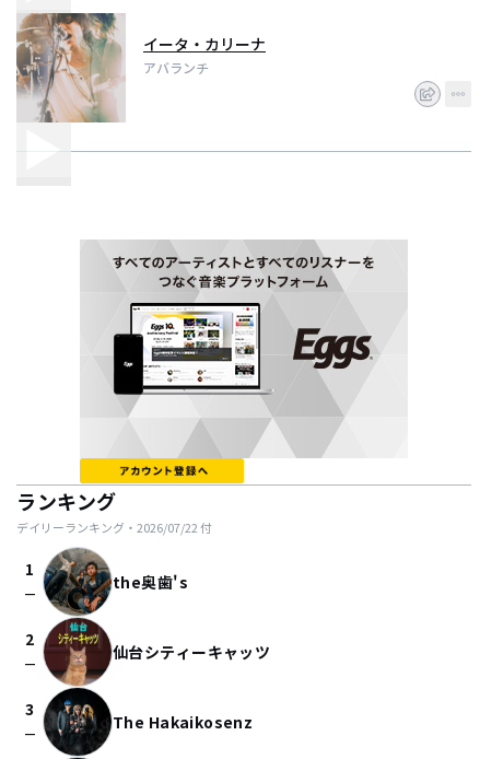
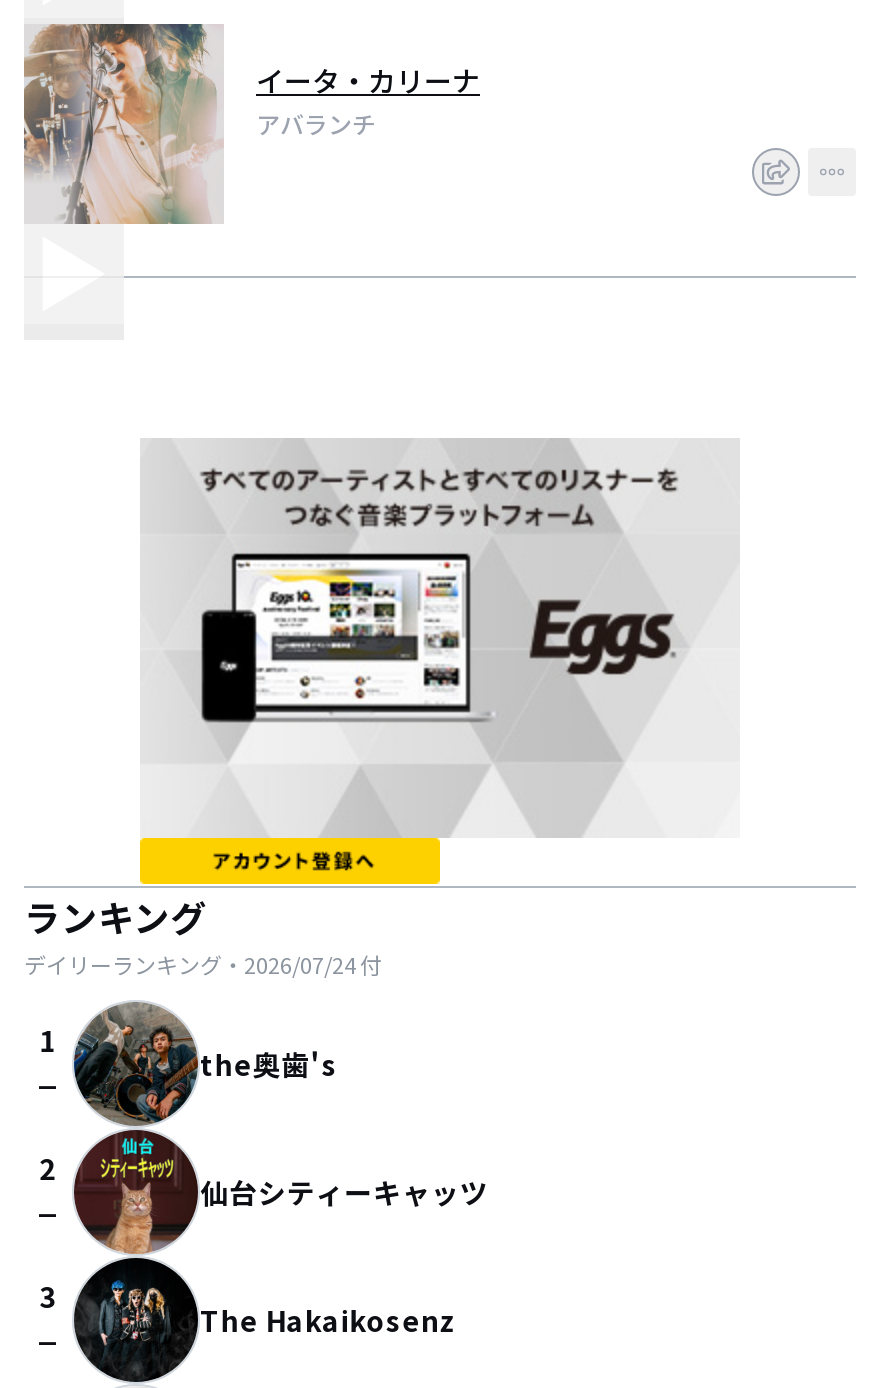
[16,518,212,536] デイリーランキング・2026/07/22付 -> [24,948,382,980] デイリーランキング・2026/07/24付

